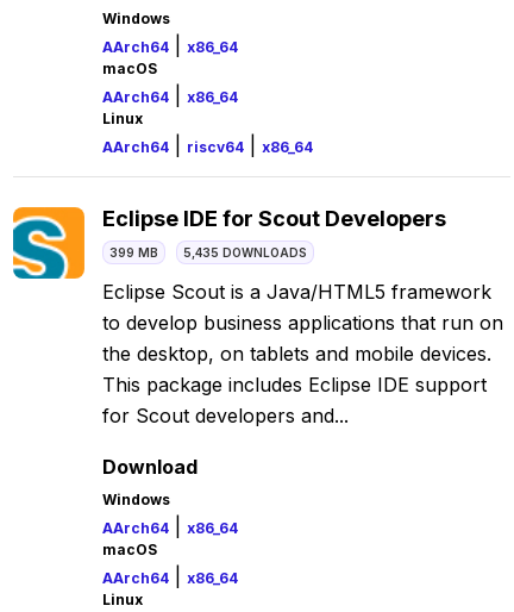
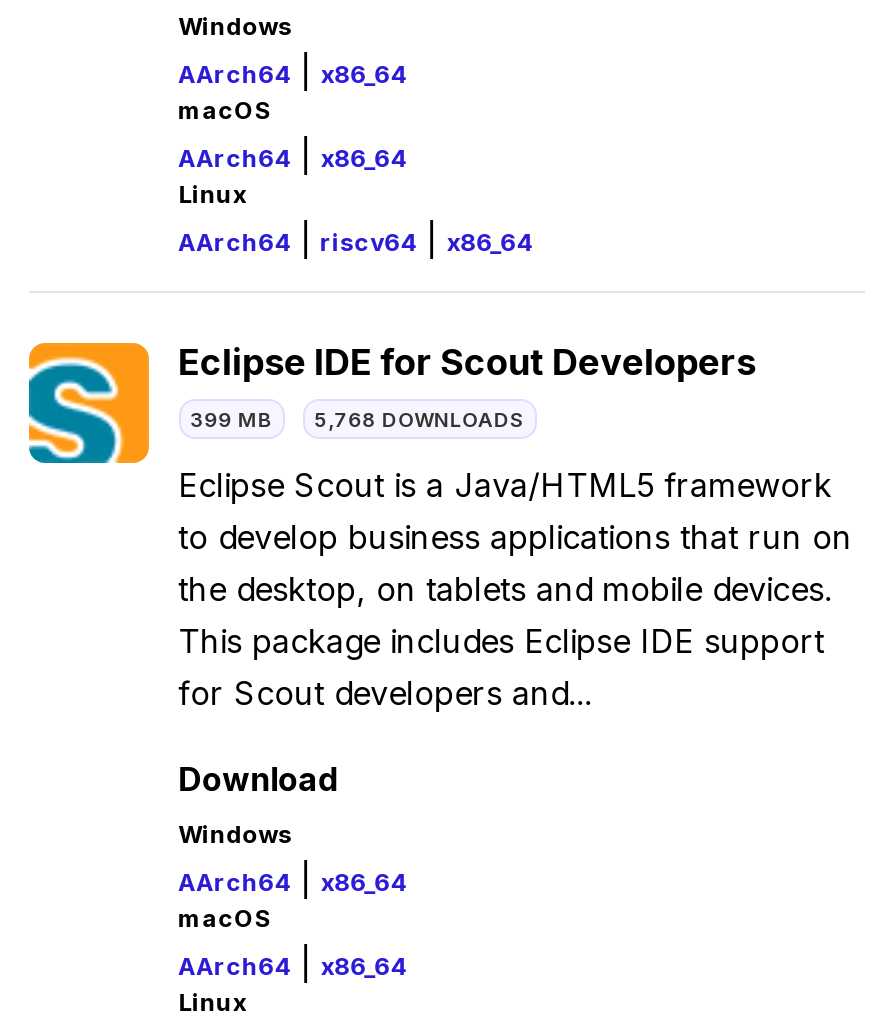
[109,245,307,259] 399 MB 5,435 DOWNLOADS -> [190,406,524,430] 399 MB 5,768 DOWNLOADS

